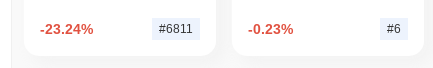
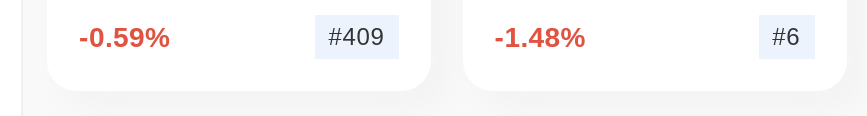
[40,21,193,37] -23.24% | #6811 -> [79,20,385,52] -0.59% | #409
[248,21,293,37] -0.23% -> [495,20,585,52] -1.48%

